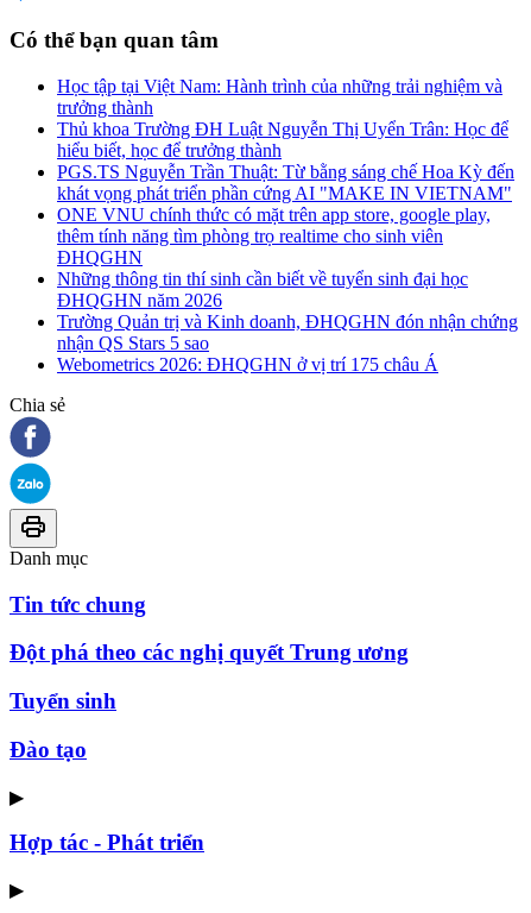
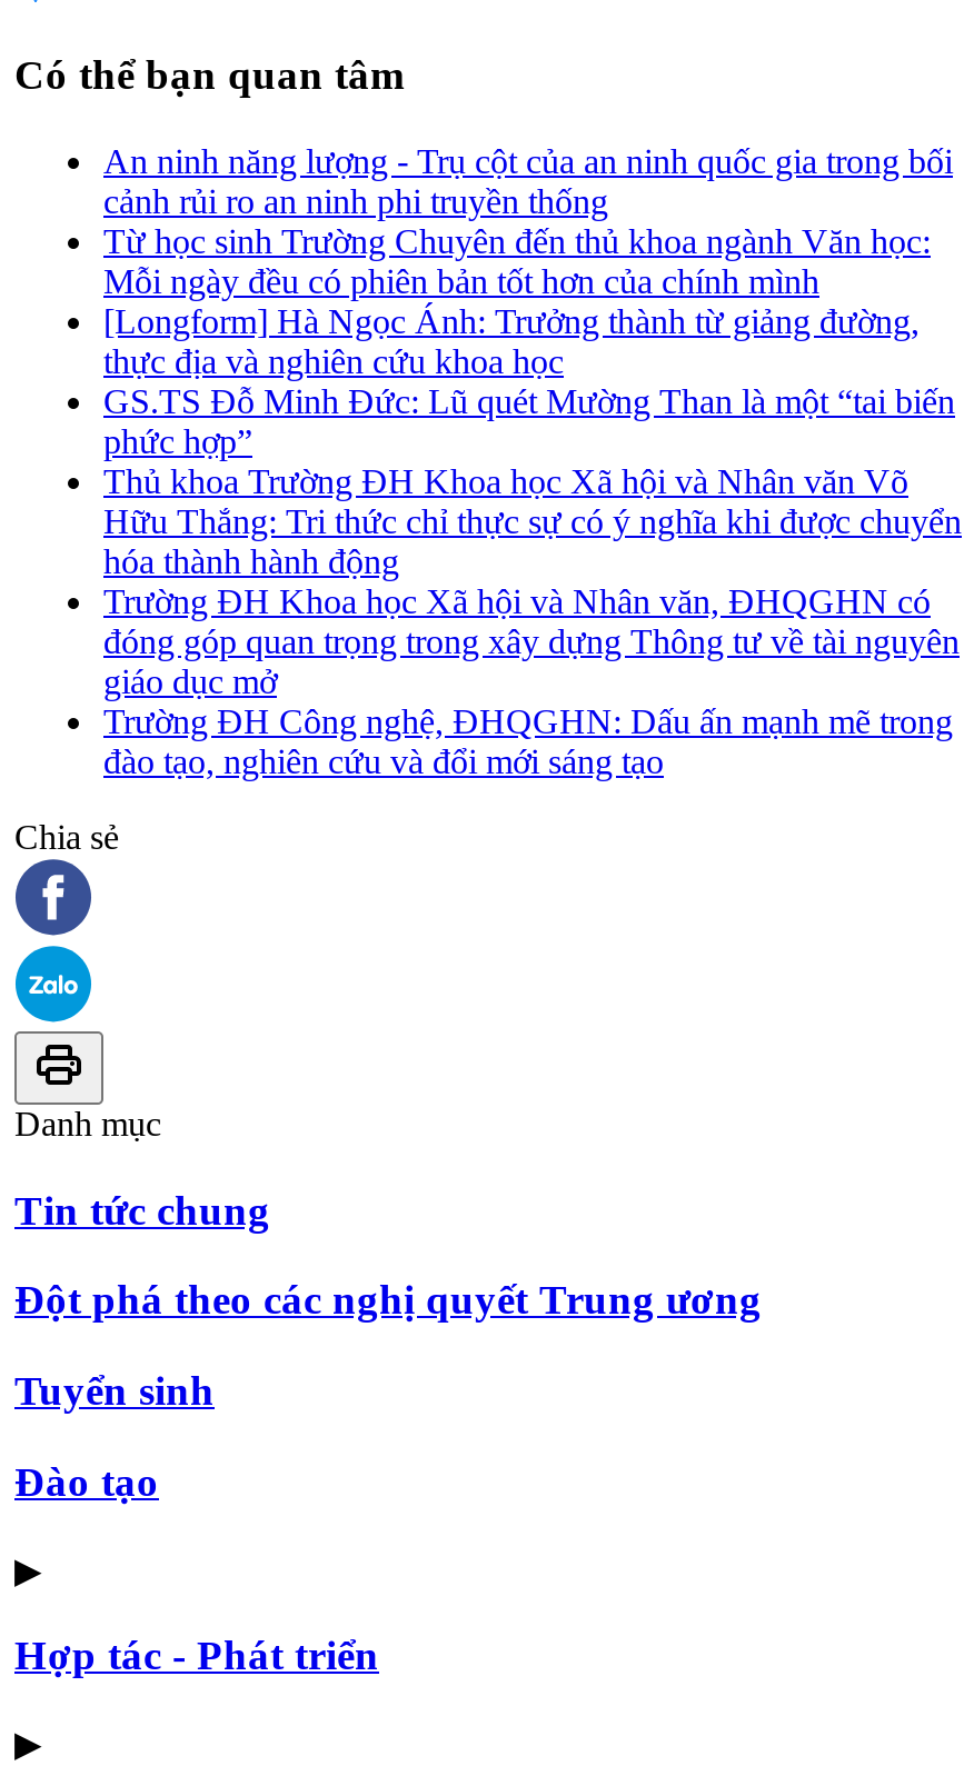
[57,76,518,374] Học tập tại Việt Nam: Hành trình của những trải nghiệm và | trưởng thành | Thủ khoa Trường ĐH Luật Nguyễn Thị Uyển Trân: Học để | hiểu biết, học để trưởng thành | PGS.TS Nguyễn Trần Thuật: Từ bằng sáng chế Hoa Kỳ đến | khát vọng phát triển phần cứng AI "MAKE IN VIETNAM" | ONE VNU chính thức có mặt trên app store, google play, | thêm tính năng tìm phòng trọ realtime cho sinh viên | ĐHQGHN | Những thông tin thí sinh cần biết về tuyển sinh đại học | ĐHQGHN năm 2026 | Trường Quản trị và Kinh doanh, ĐHQGHN đón nhận chứng | nhận QS Stars 5 sao | Webometrics 2026: ĐHQGHN ở vị trí 175 châu Á -> [103,142,962,780] An ninh năng lượng - Trụ cột của an ninh quốc gia trong bối | cảnh rủi ro an ninh phi truyền thống | Từ học sinh Trường Chuyên đến thủ khoa ngành Văn học: | Mỗi ngày đều có phiên bản tốt hơn của chính mình | [Longform] Hà Ngọc Ánh: Trưởng thành từ giảng đường, | thực địa và nghiên cứu khoa học | GS.TS Đỗ Minh Đức: Lũ quét Mường Than là một “tai biến | phức hợp” | Thủ khoa Trường ĐH Khoa học Xã hội và Nhân văn Võ | Hữu Thắng: Tri thức chỉ thực sự có ý nghĩa khi được chuyển | hóa thành hành động | Trường ĐH Khoa học Xã hội và Nhân văn, ĐHQGHN có | đóng góp quan trọng trong xây dựng Thông tư về tài nguyên | giáo dục mở | Trường ĐH Công nghệ, ĐHQGHN: Dấu ấn mạnh mẽ trong | đào tạo, nghiên cứu và đổi mới sáng tạo

